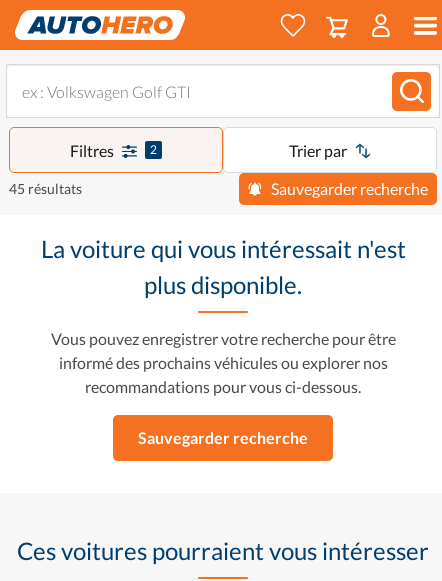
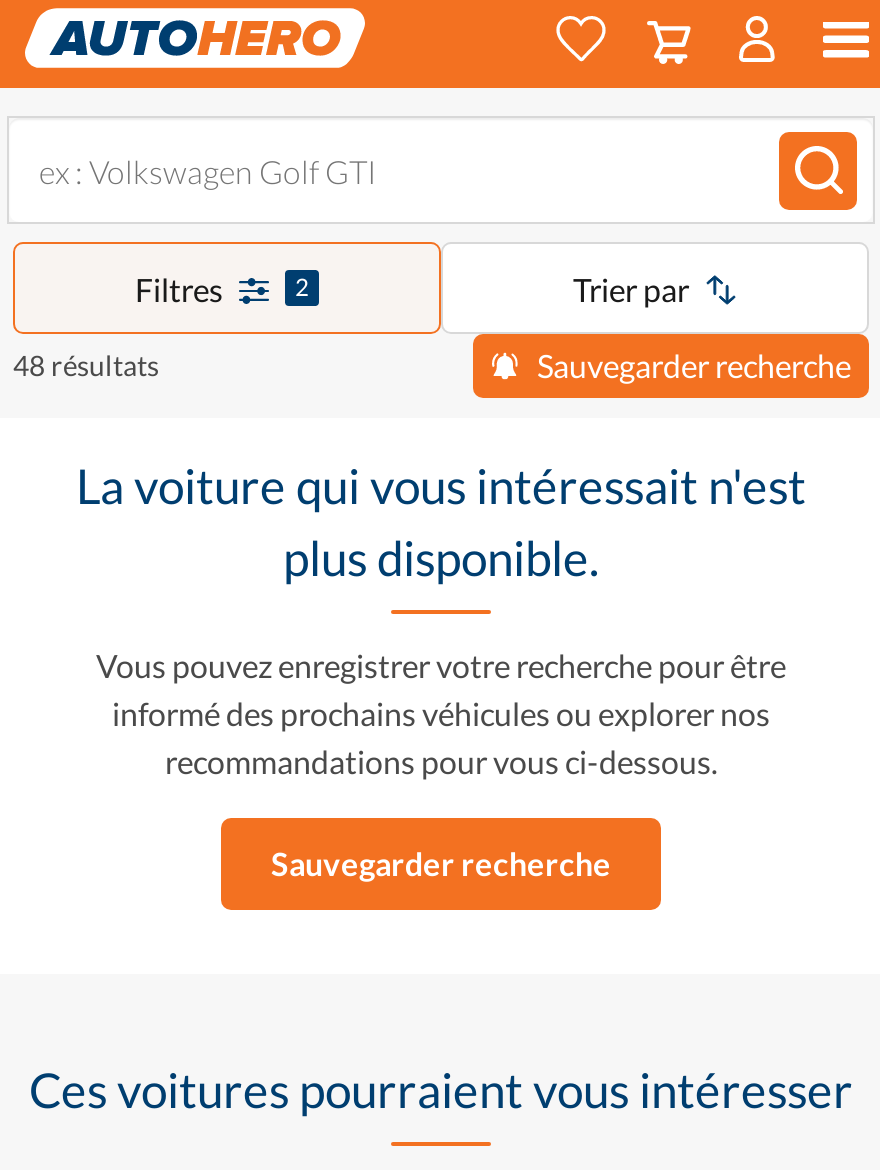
[9,180,82,197] 45 résultats -> [13,348,159,382] 48 résultats

